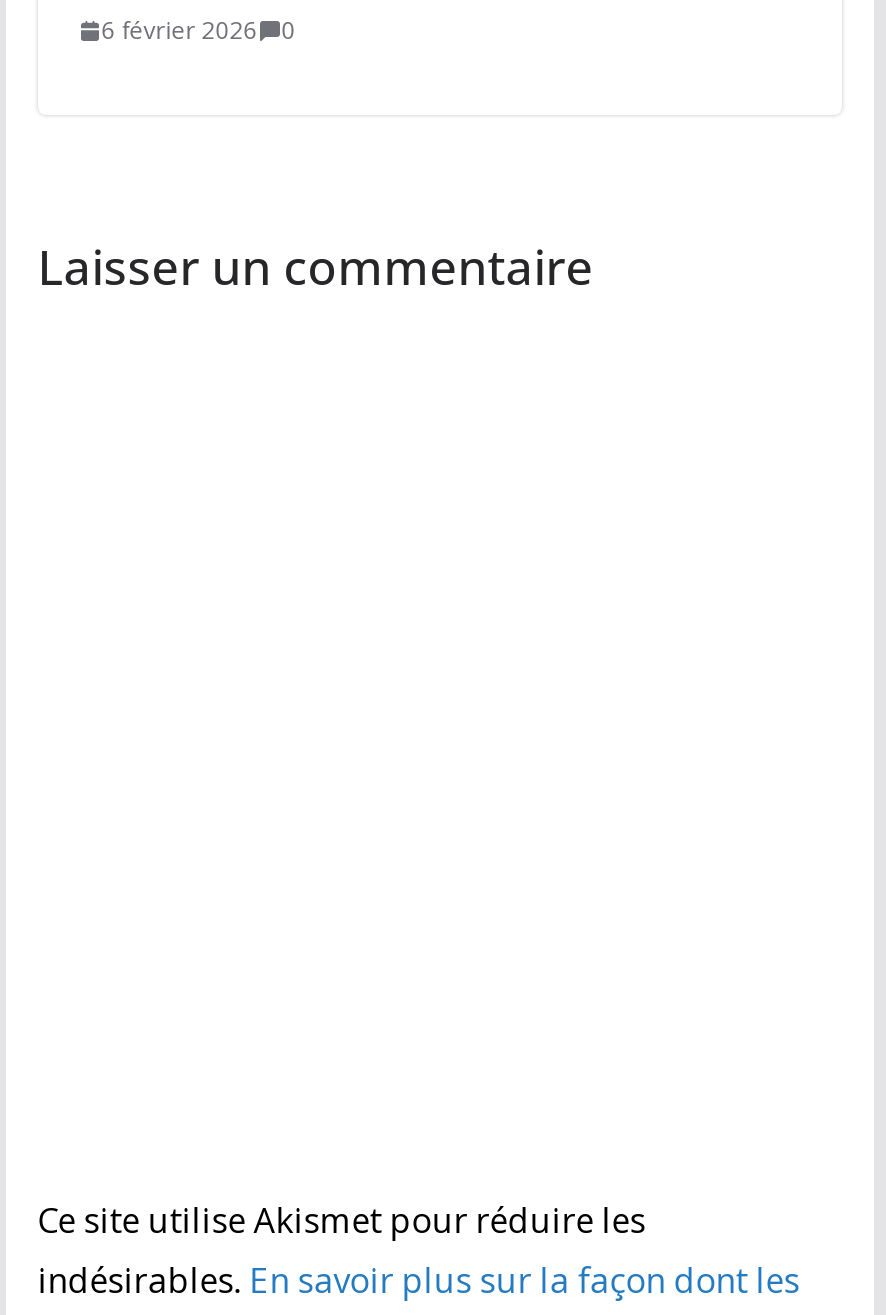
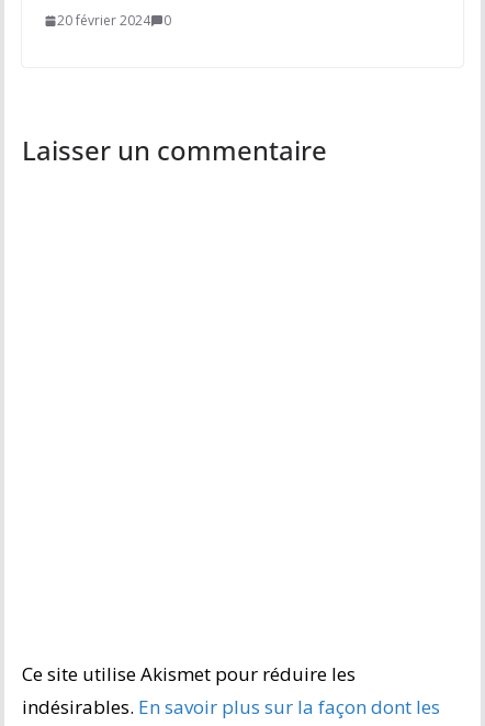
[101,14,295,48] 6 février 2026 0 -> [57,12,171,30] 20 février 2024 0

